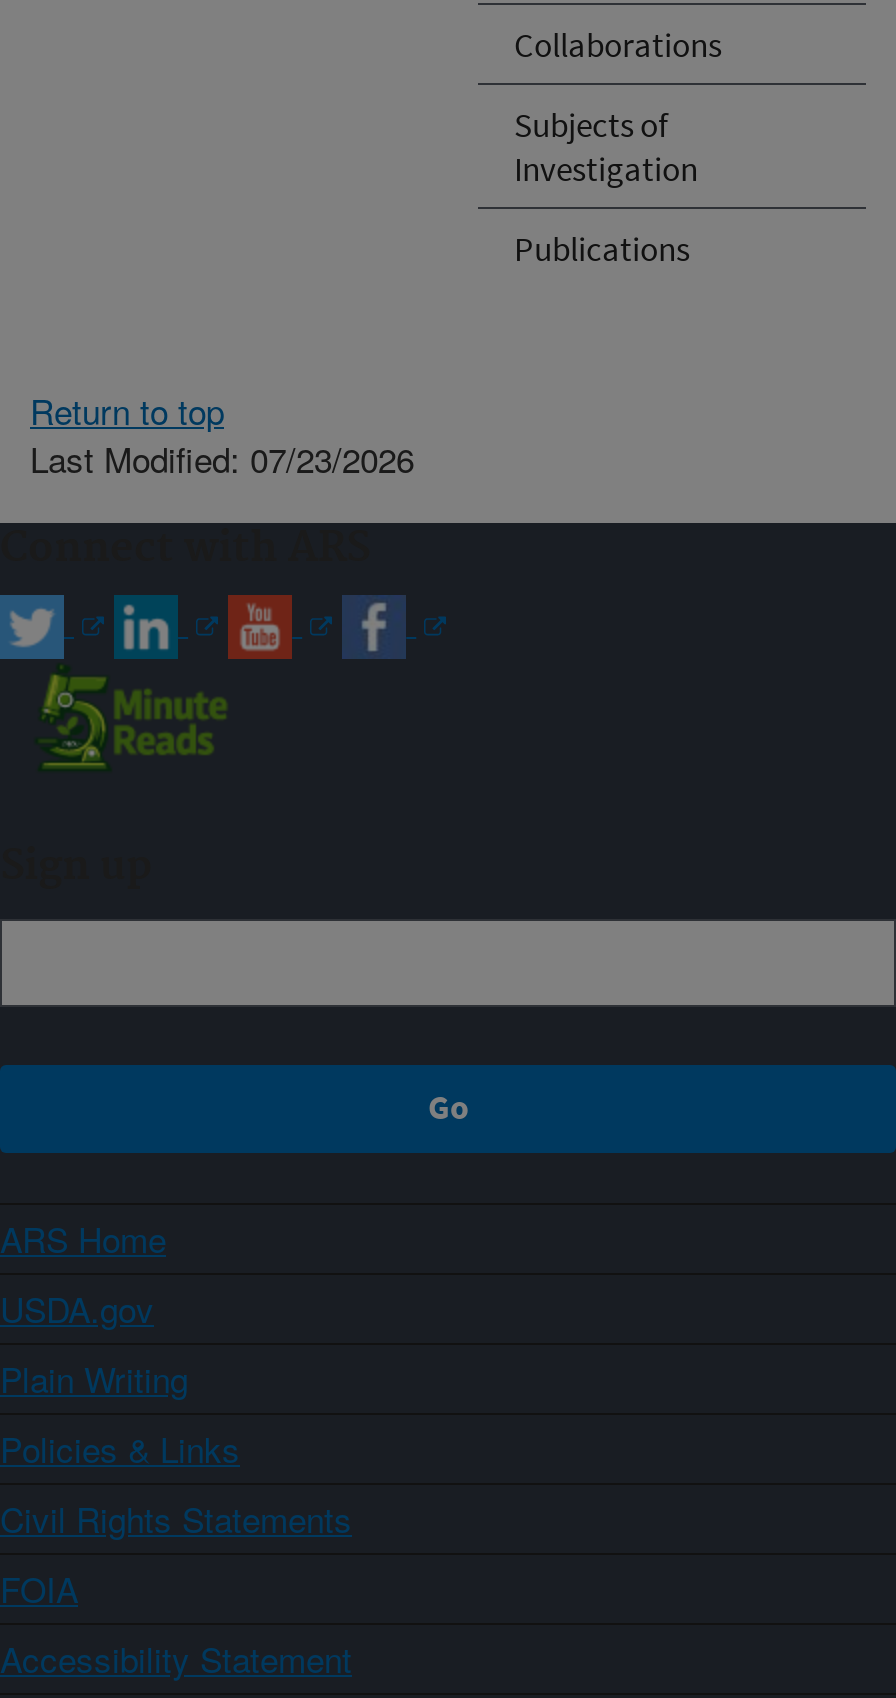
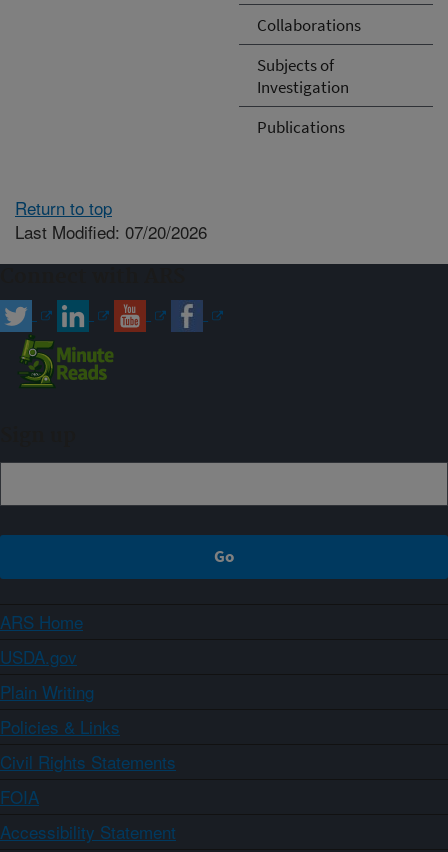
[30,433,414,483] Last Modified: 07/23/2026 -> [15,219,207,244] Last Modified: 07/20/2026

